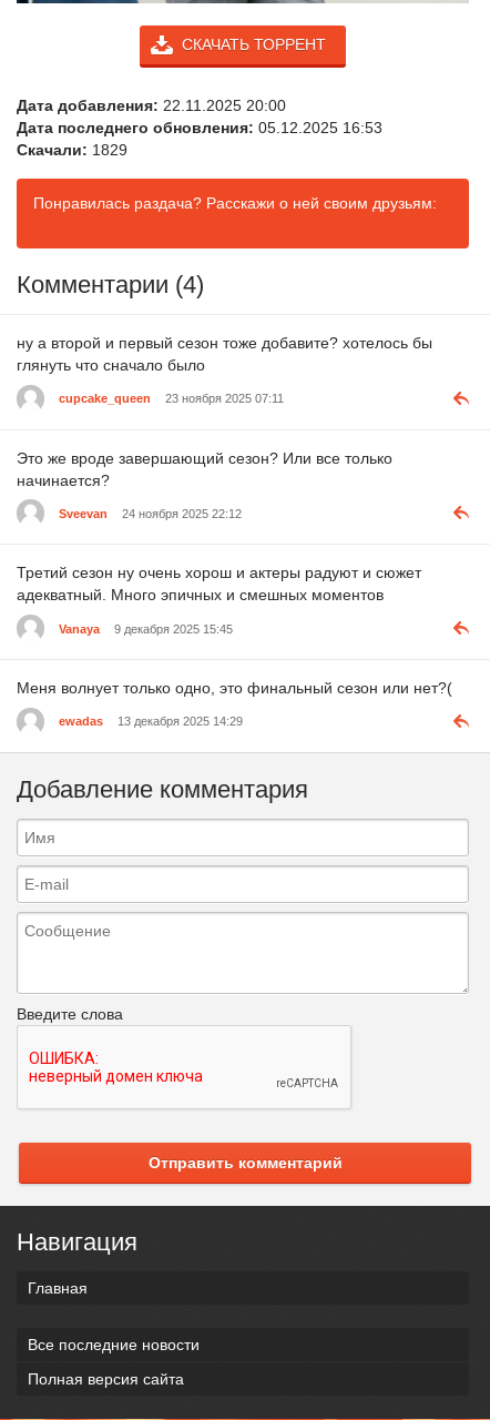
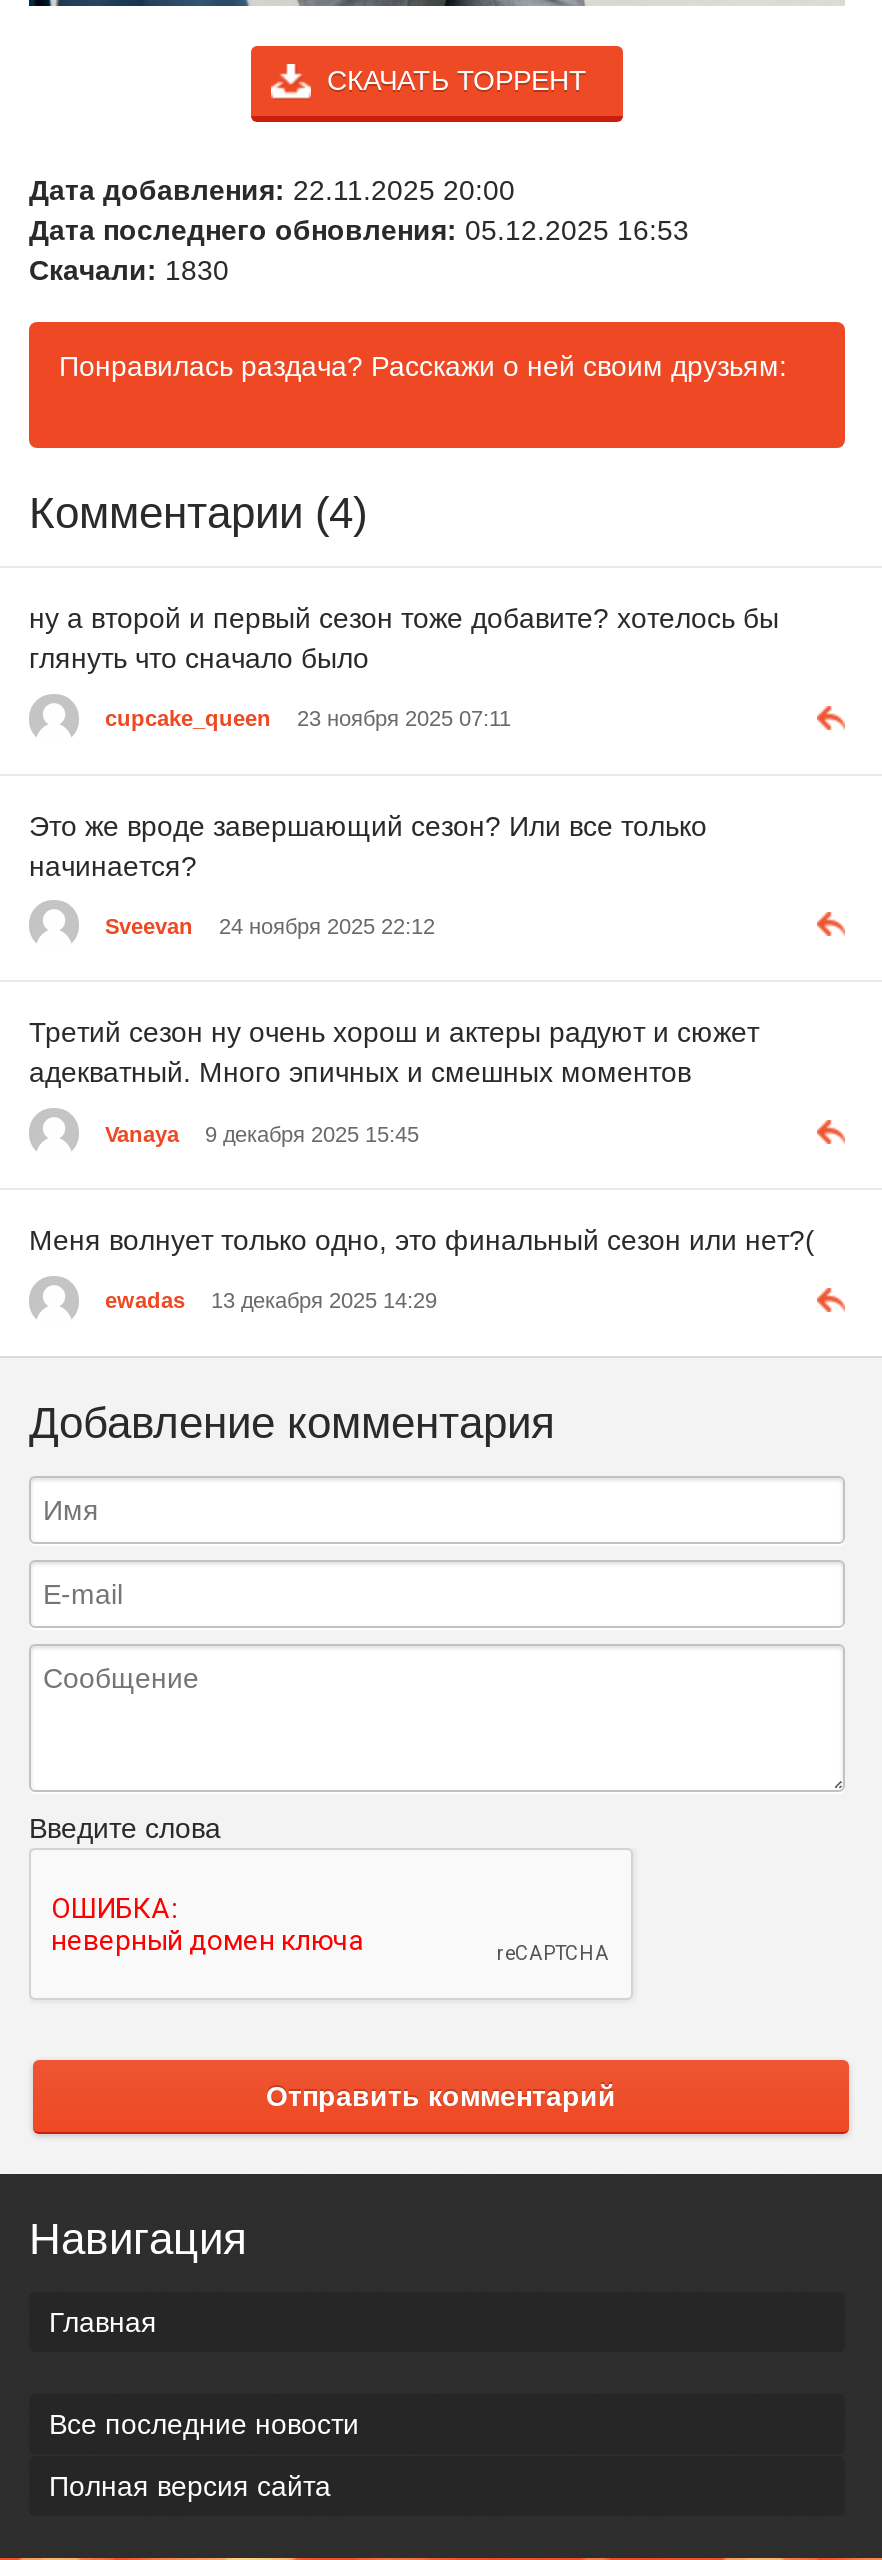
[17,141,127,159] Скачали: 1829 -> [29,254,229,286] Скачали: 1830

